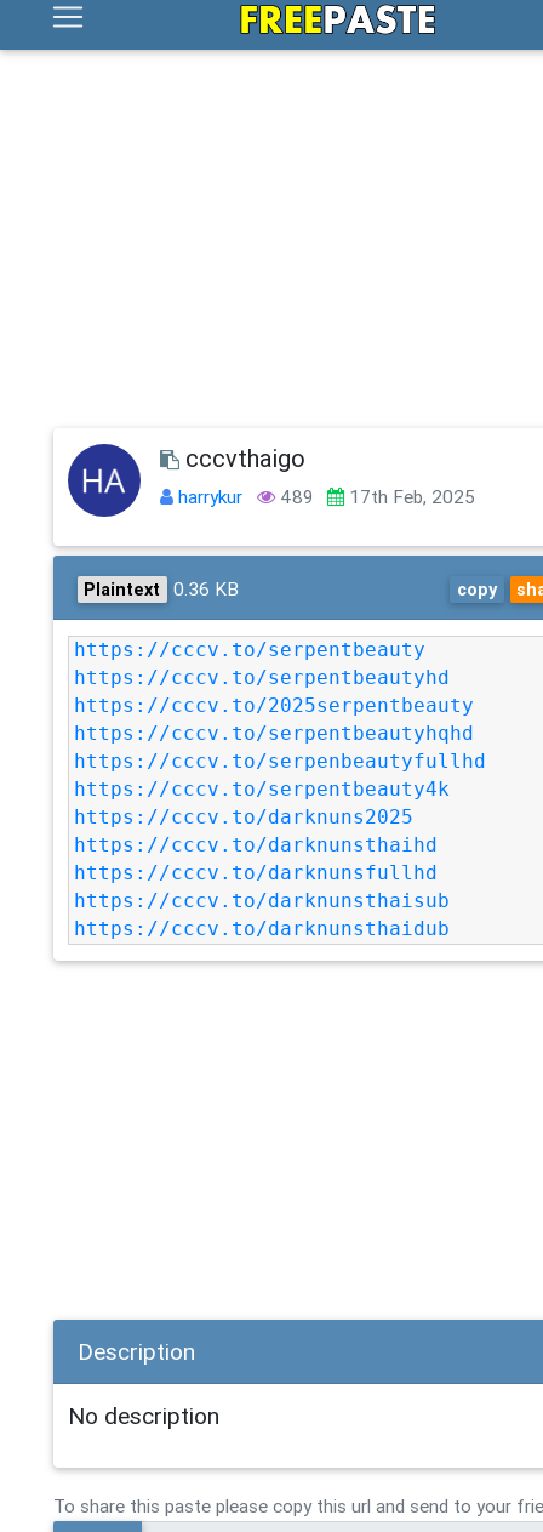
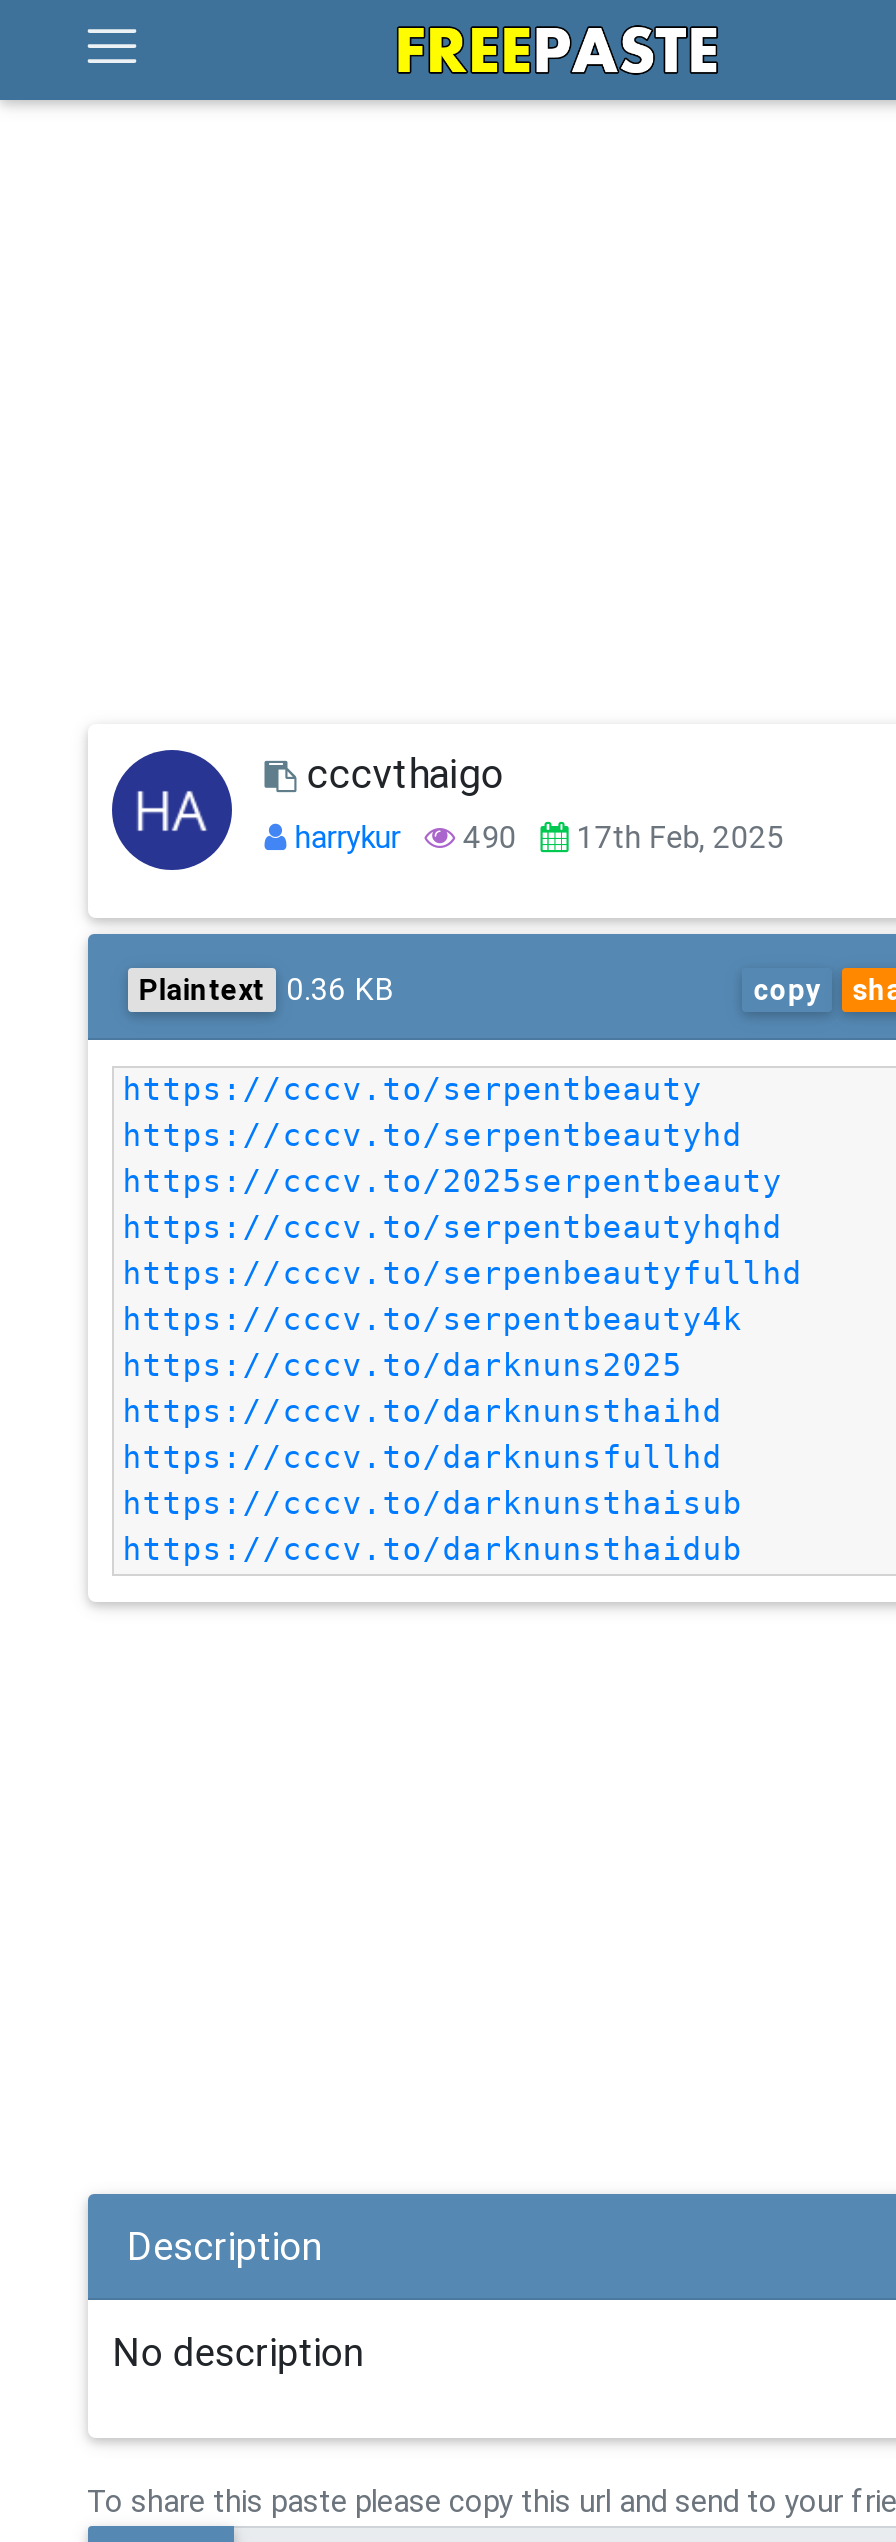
[179,485,475,508] harrykur 489 17th Feb, 2025 -> [295,818,785,856] harrykur 490 17th Feb, 2025

